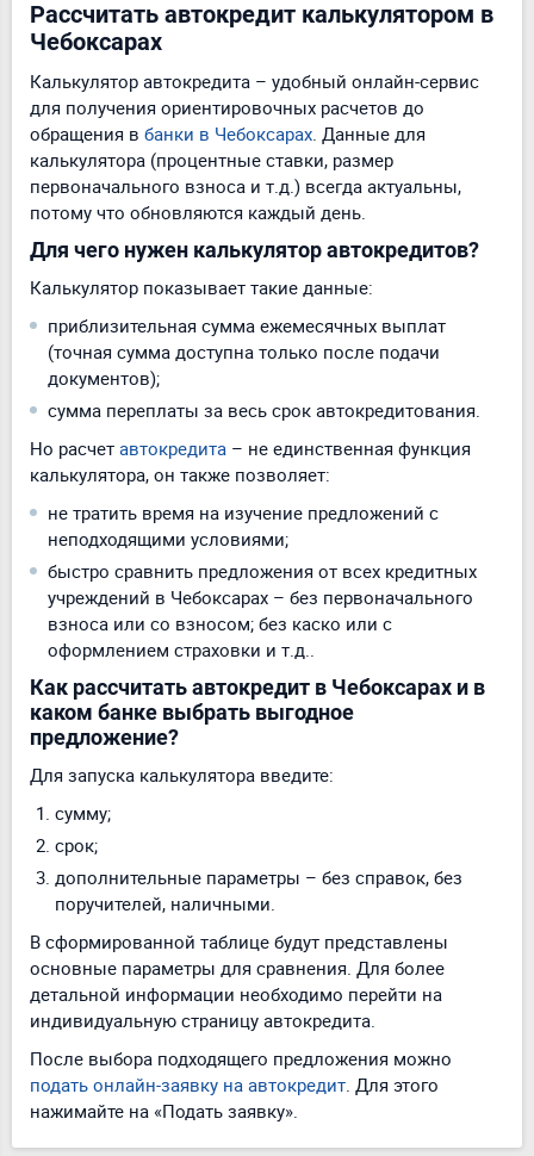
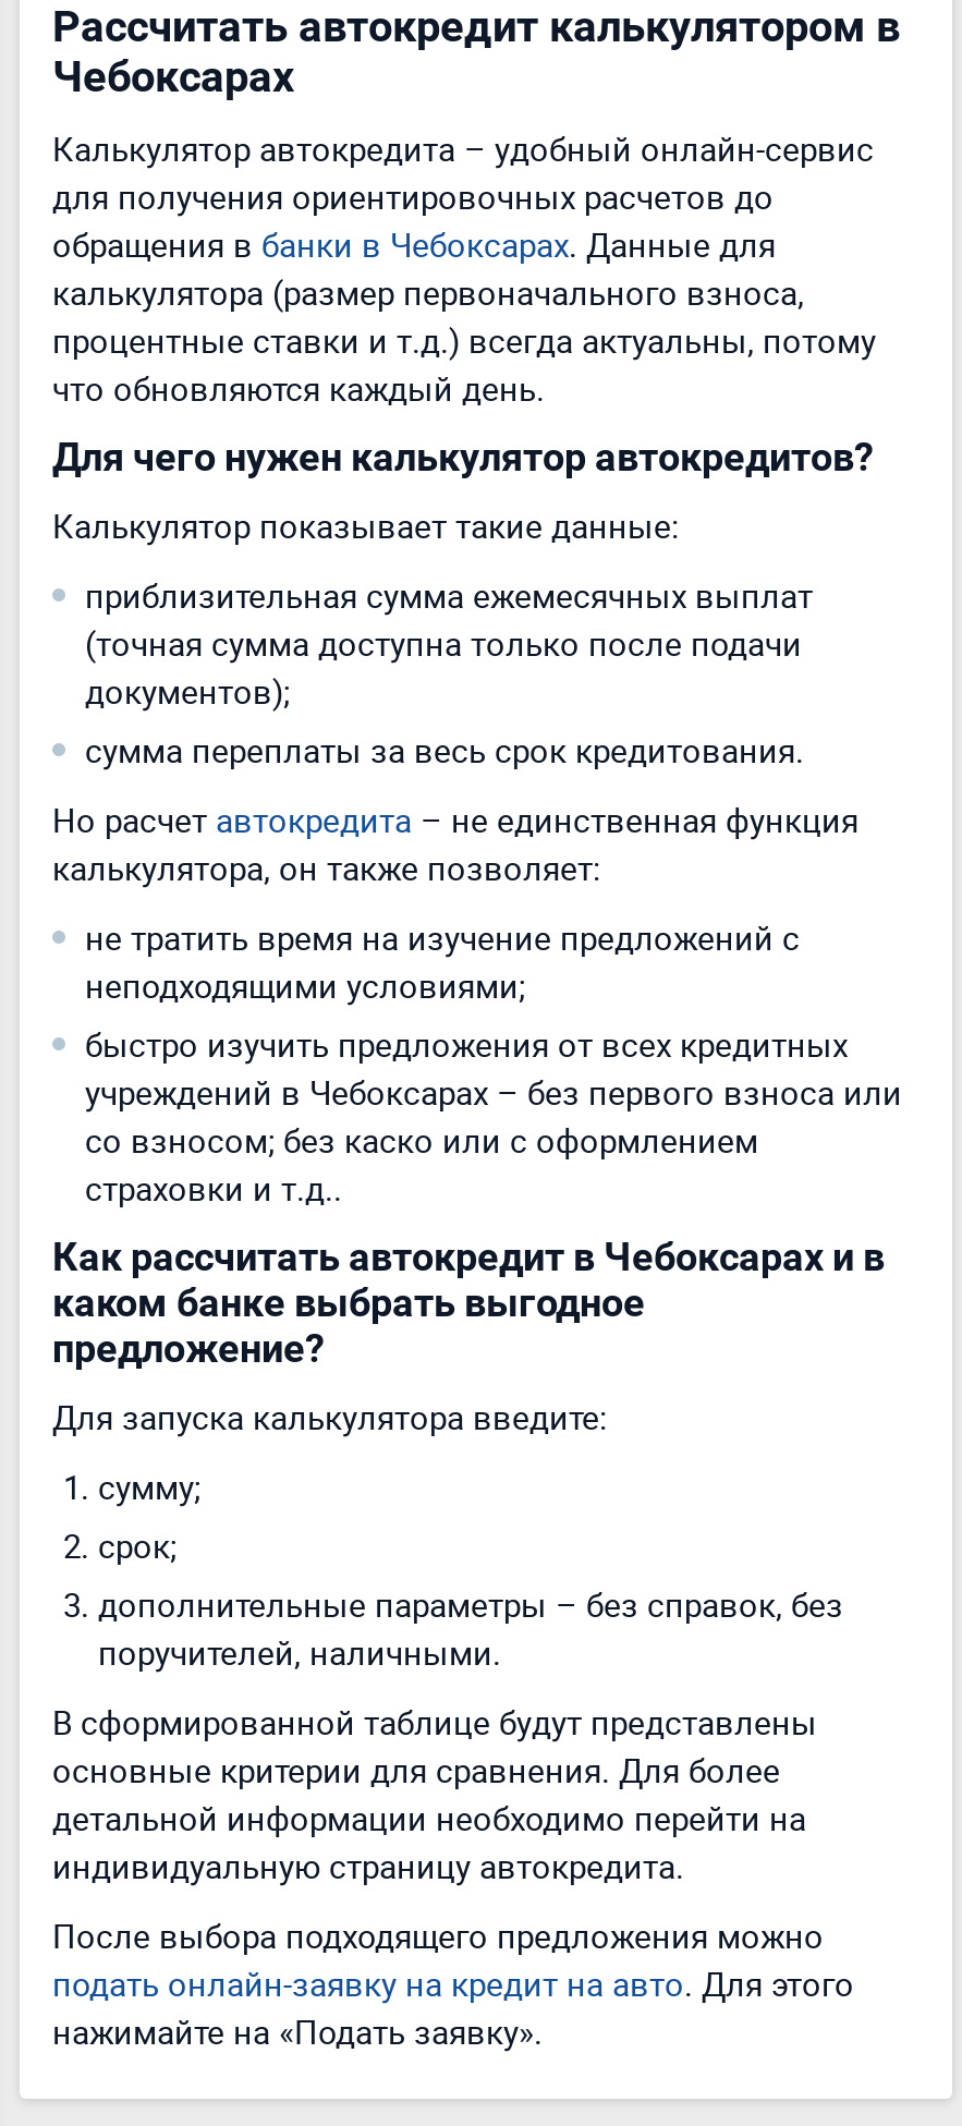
[30,148,461,224] калькулятора (процентные ставки, размер | первоначального взноса и т.д.) всегда актуальны, | потому что обновляются каждый день. -> [52,270,876,410] калькулятора (размер первоначального взноса, | процентные ставки и т.д.) всегда актуальны, потому | что обновляются каждый день.
[48,398,480,422] сумма переплаты за весь срок автокредитования. -> [85,728,804,772] сумма переплаты за весь срок кредитования.
[48,559,477,661] быстро сравнить предложения от всех кредитных | учреждений в Чебоксарах – без первоначального | взноса или со взносом; без каско или с | оформлением страховки и т.д.. -> [85,1022,902,1210] быстро изучить предложения от всех кредитных | учреждений в Чебоксарах – без первого взноса или | со взносом; без каско или с оформлением | страховки и т.д..
[30,956,445,980] основные параметры для сравнения. Для более -> [52,1748,780,1791] основные критерии для сравнения. Для более
[30,1073,439,1096] подать онлайн-заявку на автокредит. Для этого -> [52,1961,854,2005] подать онлайн-заявку на кредит на авто. Для этого

